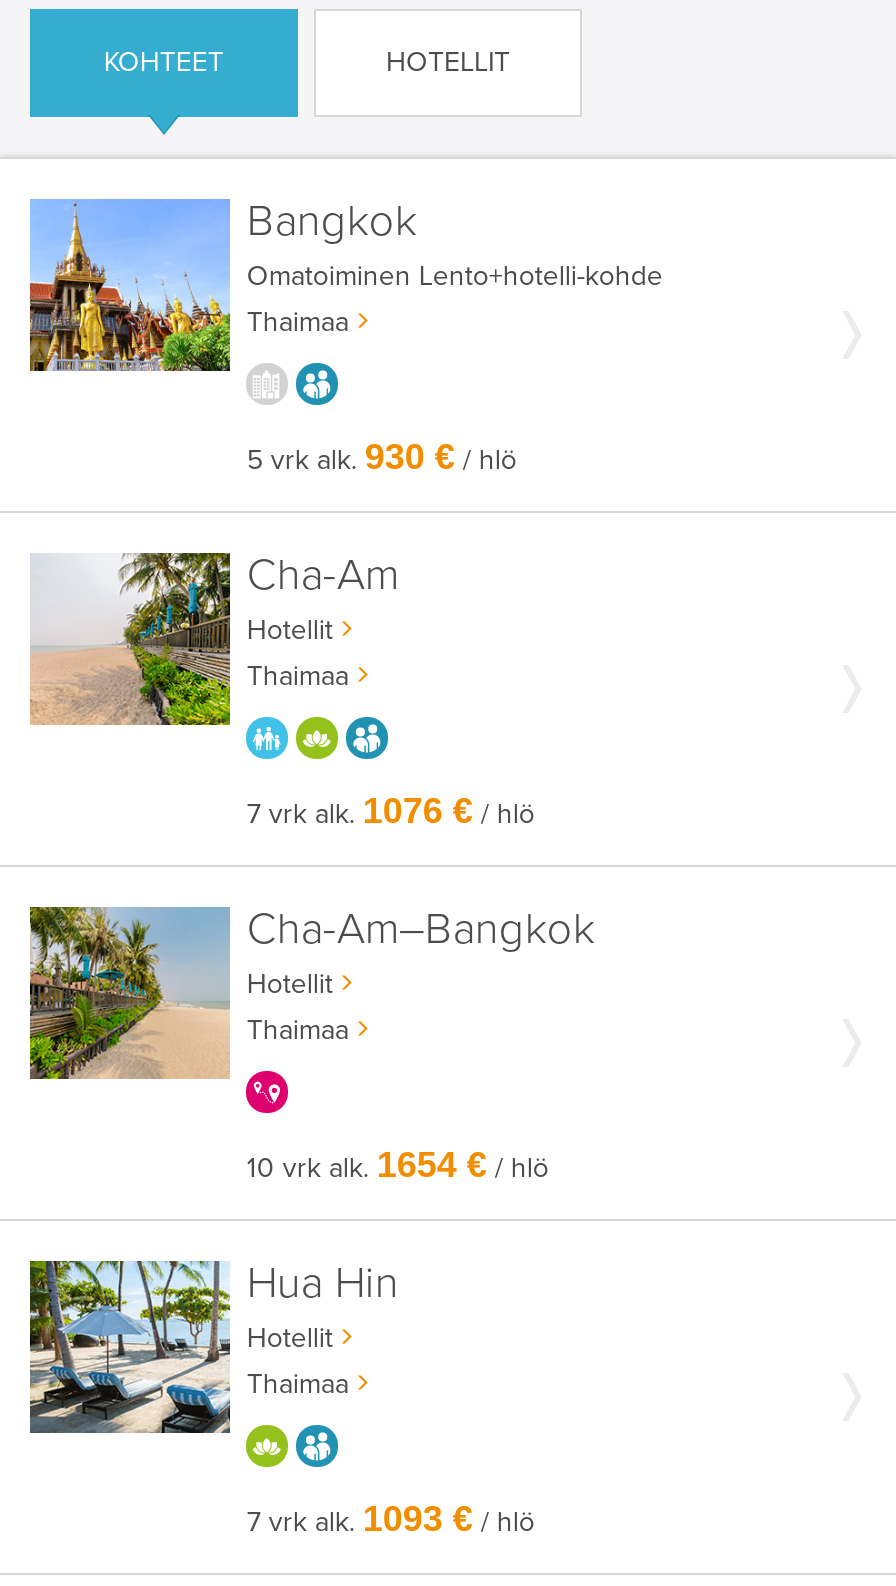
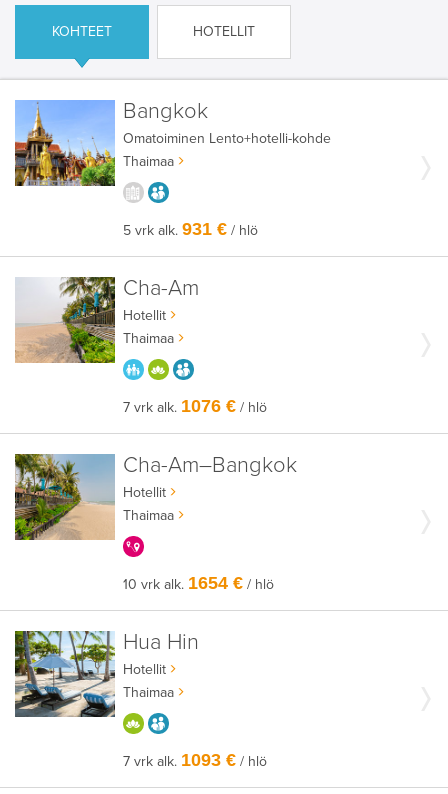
[247,437,517,477] 5 vrk alk. 930 €/ hlö -> [123,219,258,239] 5 vrk alk. 931 €/ hlö

